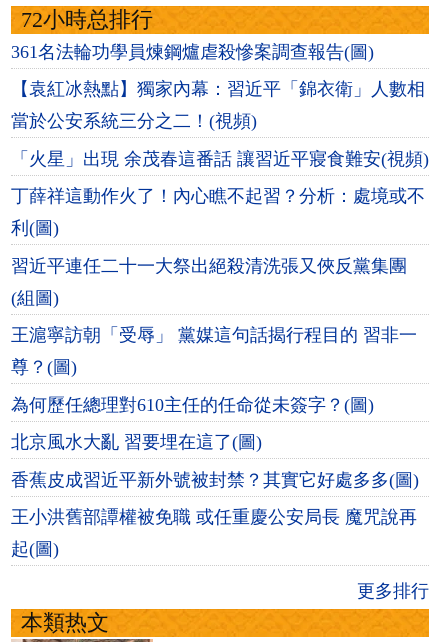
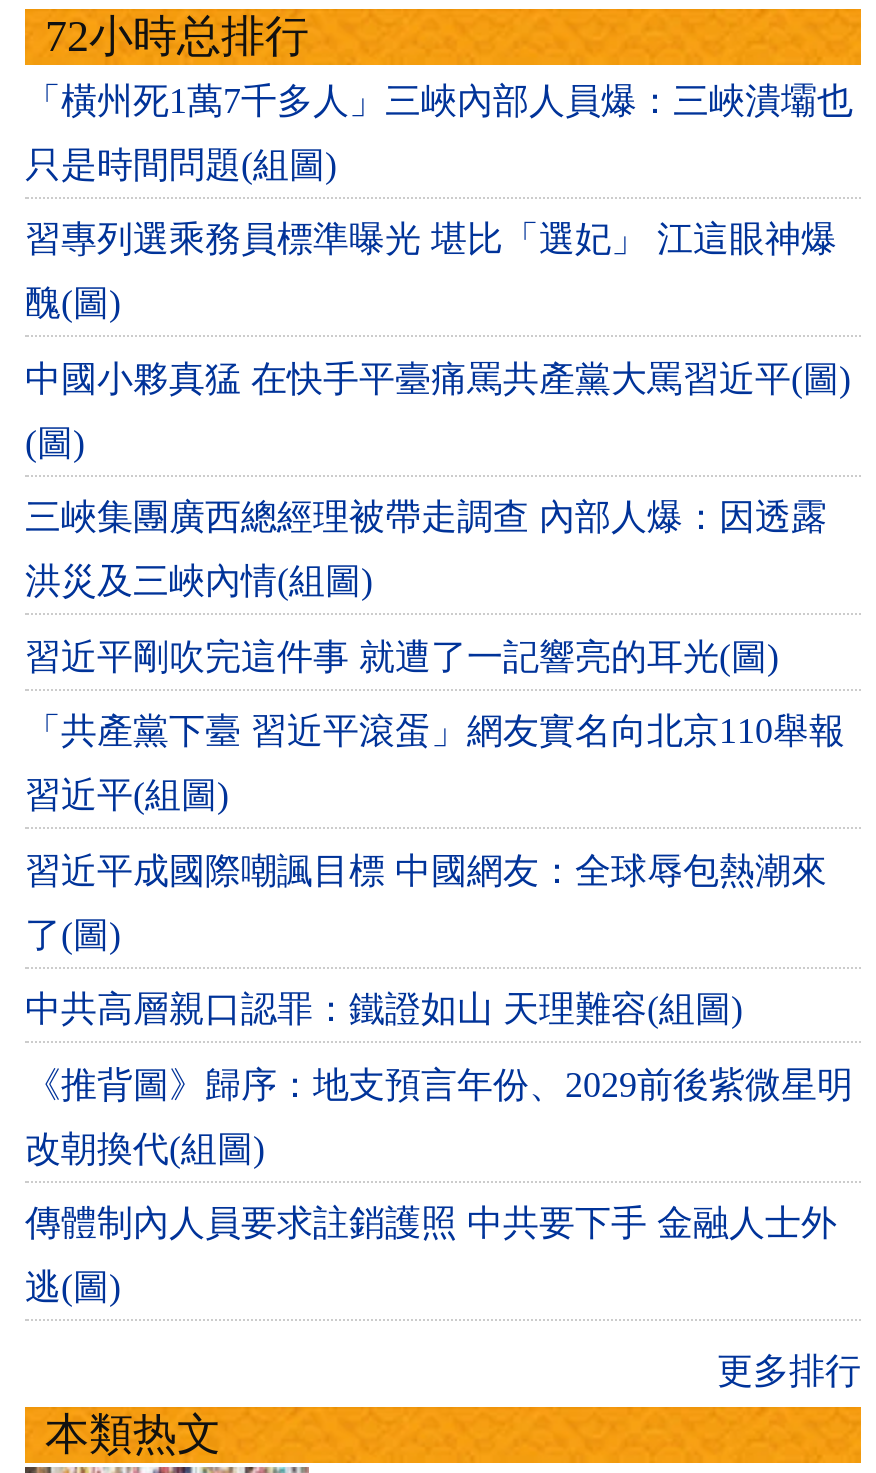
[11,41,429,559] 361名法輪功學員煉鋼爐虐殺慘案調查報告(圖) | 【袁紅冰熱點】獨家內幕：習近平「錦衣衛」人數相 | 當於公安系統三分之二！(視頻) | 「火星」出現 余茂春這番話 讓習近平寢食難安(視頻) | 丁薛祥這動作火了！內心瞧不起習？分析：處境或不 | 利(圖) | 習近平連任二十一大祭出絕殺清洗張又俠反黨集團 | (組圖) | 王滬寧訪朝「受辱」 黨媒這句話揭行程目的 習非一 | 尊？(圖) | 為何歷任總理對610主任的任命從未簽字？(圖) | 北京風水大亂 習要埋在這了(圖) | 香蕉皮成習近平新外號被封禁？其實它好處多多(圖) | 王小洪舊部譚權被免職 或任重慶公安局長 魔咒說再 | 起(圖) -> [25,80,853,1307] 「橫州死1萬7千多人」三峽內部人員爆：三峽潰壩也 | 只是時間問題(組圖) | 習專列選乘務員標準曝光 堪比「選妃」 江這眼神爆 | 醜(圖) | 中國小夥真猛 在快手平臺痛罵共產黨大罵習近平(圖) | (圖) | 三峽集團廣西總經理被帶走調查 內部人爆：因透露 | 洪災及三峽內情(組圖) | 習近平剛吹完這件事 就遭了一記響亮的耳光(圖) | 「共產黨下臺 習近平滾蛋」網友實名向北京110舉報 | 習近平(組圖) | 習近平成國際嘲諷目標 中國網友：全球辱包熱潮來 | 了(圖) | 中共高層親口認罪：鐵證如山 天理難容(組圖) | 《推背圖》歸序：地支預言年份、2029前後紫微星明 | 改朝換代(組圖) | 傳體制內人員要求註銷護照 中共要下手 金融人士外 | 逃(圖)

